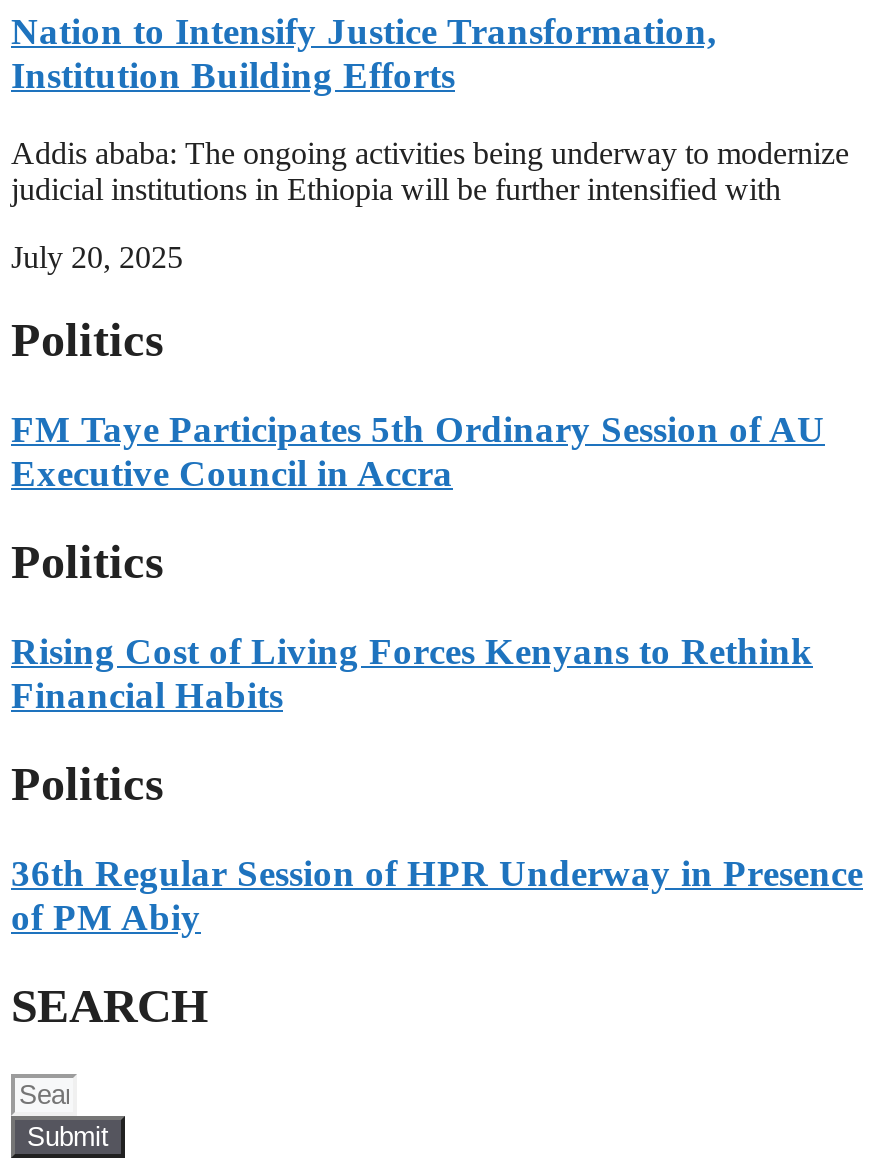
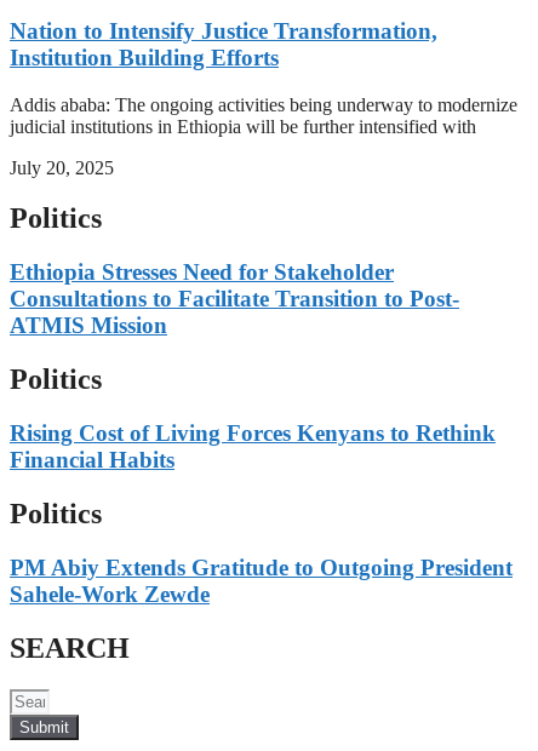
[11,409,825,495] FM Taye Participates 5th Ordinary Session of AU | Executive Council in Accra -> [10,260,459,338] Ethiopia Stresses Need for Stakeholder | Consultations to Facilitate Transition to Post- | ATMIS Mission
[11,852,863,938] 36th Regular Session of HPR Underway in Presence | of PM Abiy -> [10,555,513,607] PM Abiy Extends Gratitude to Outgoing President | Sahele-Work Zewde

